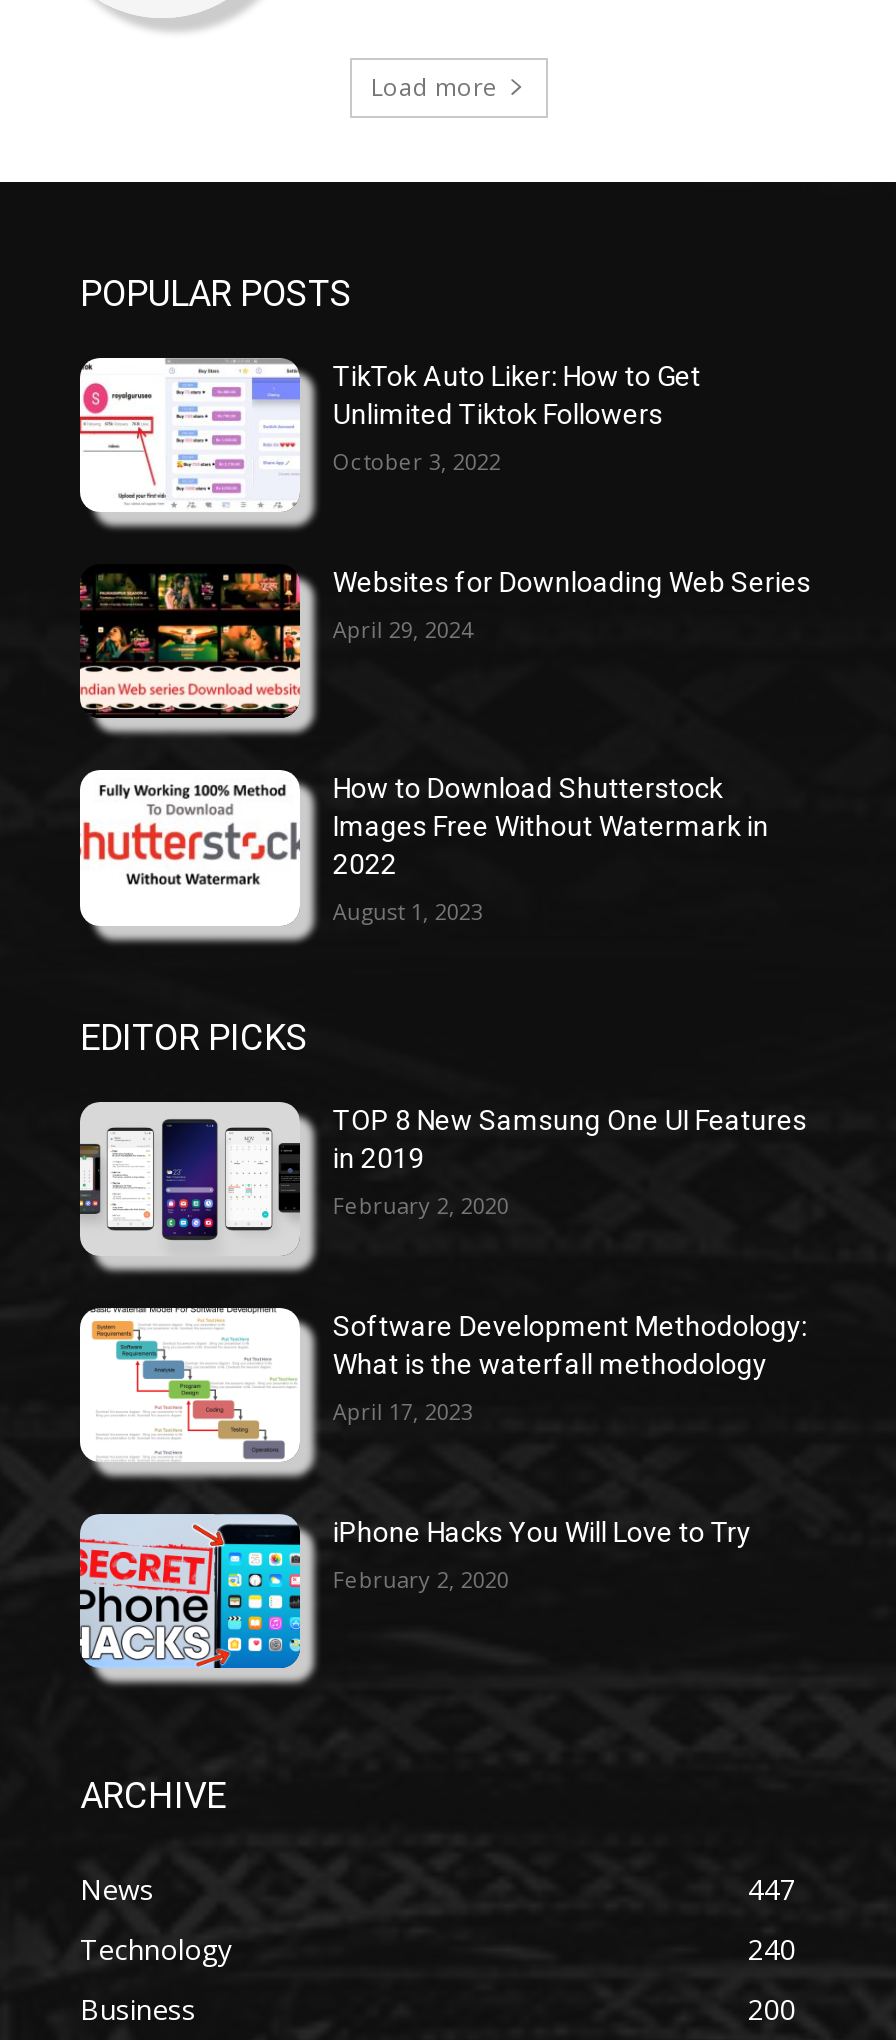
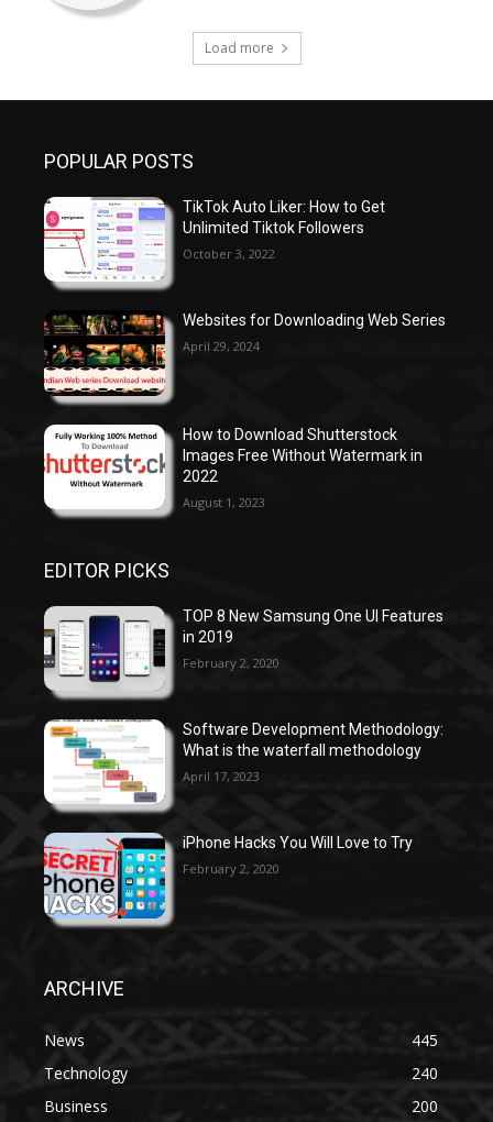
[748,1871,796,1909] 447 -> [412,1029,438,1050] 445

